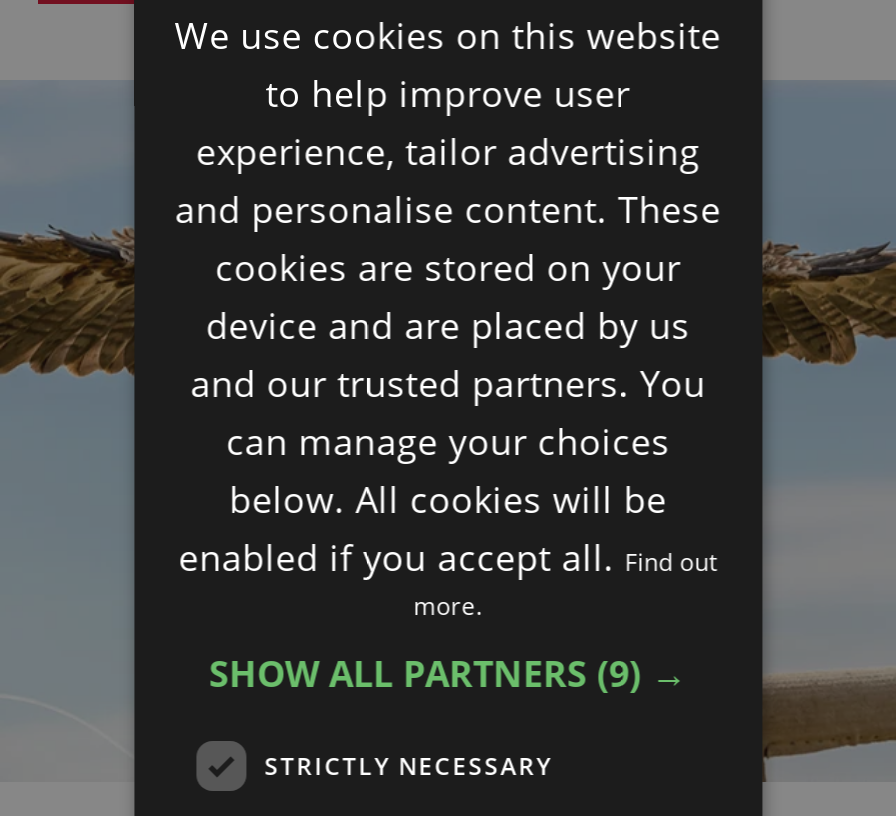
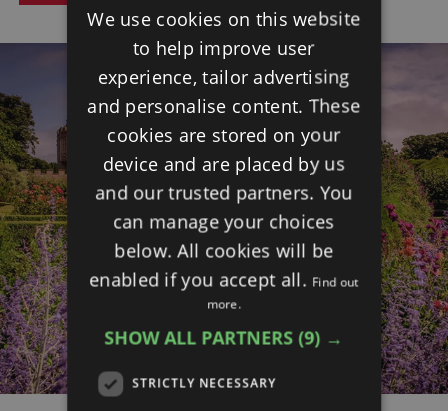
[6,81,136,787] [image] -> [3,43,68,395] [image]
[760,87,890,787] [image] -> [381,43,445,395] [image]

